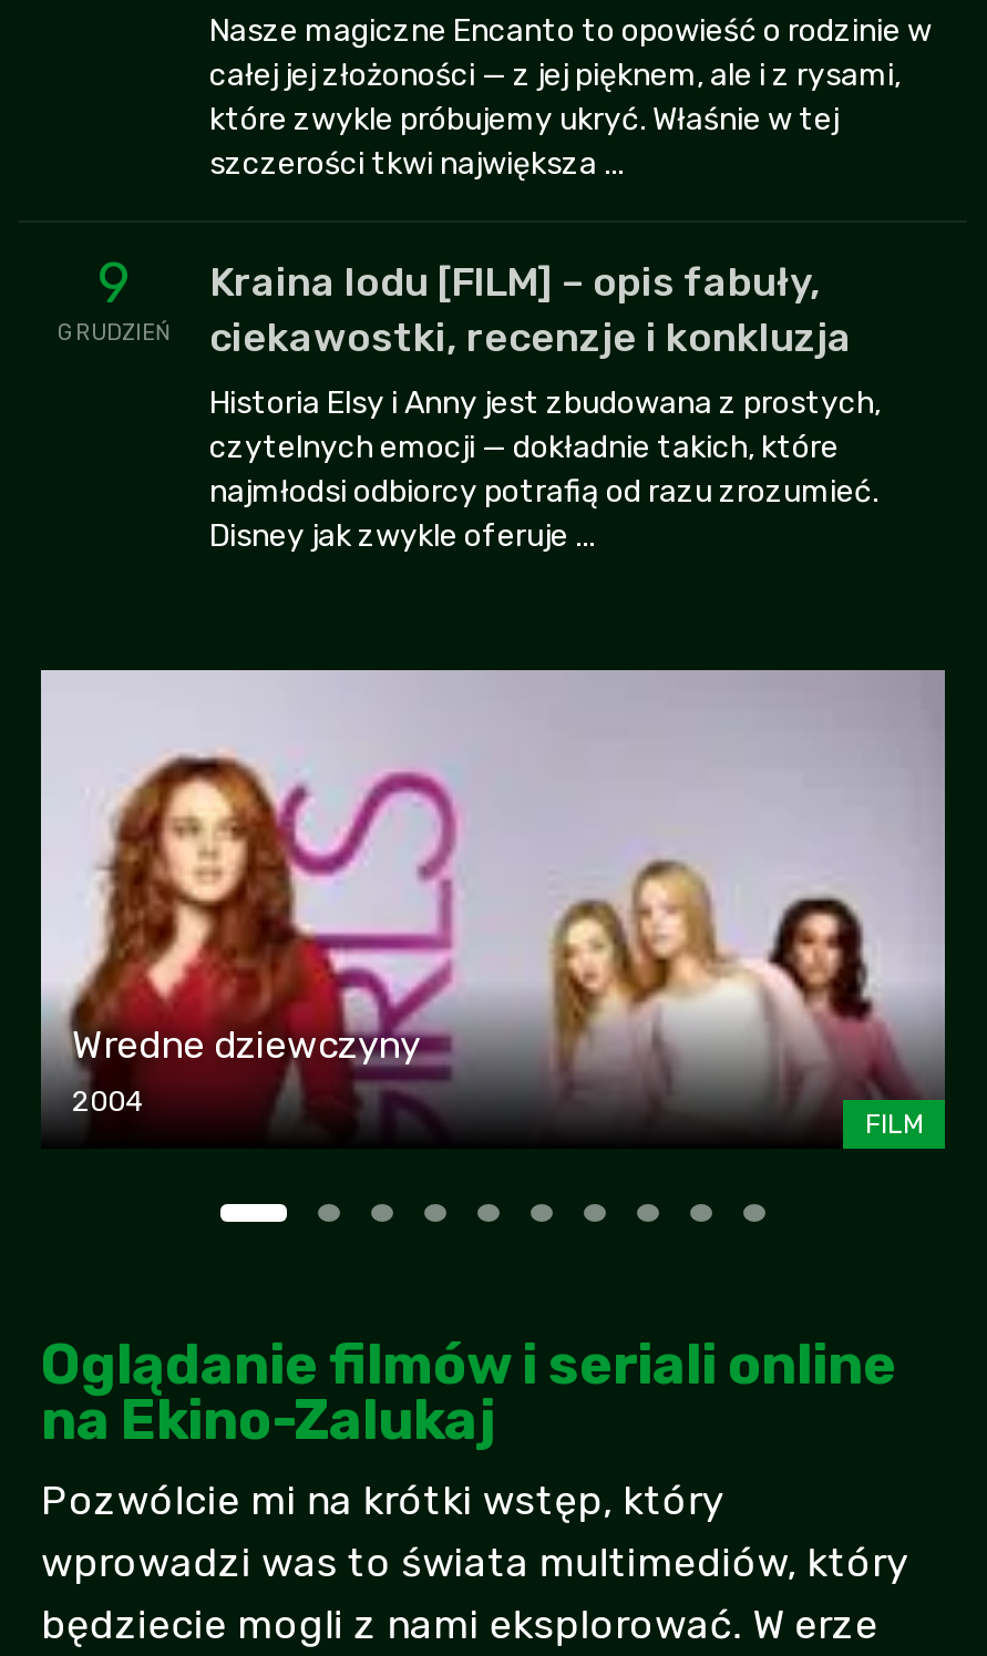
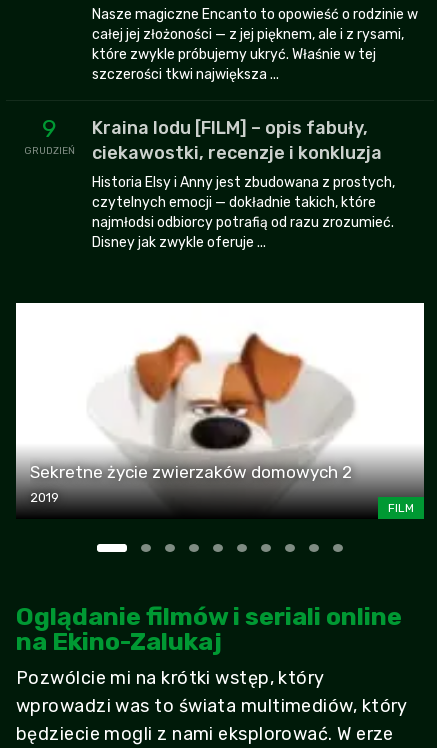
[41,668,947,1127] [image] | Wredne dziewczyny | 2004 -> [17,302,425,509] [image] | Sekretne życie zwierzaków domowych 2 | 2019

